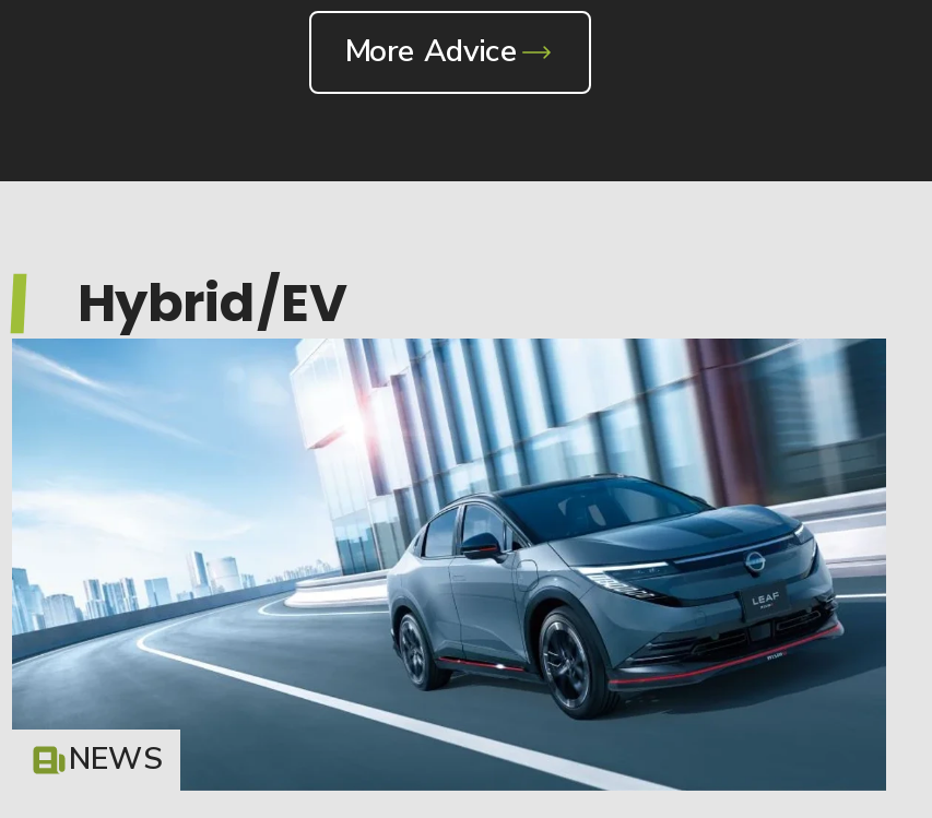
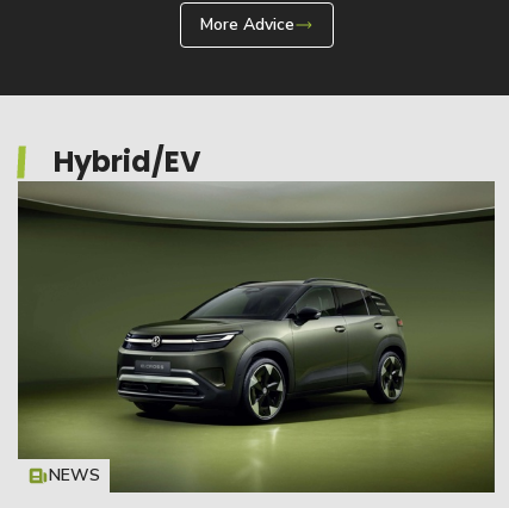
[10,337,886,792] [image] -> [17,180,495,494] [image]

